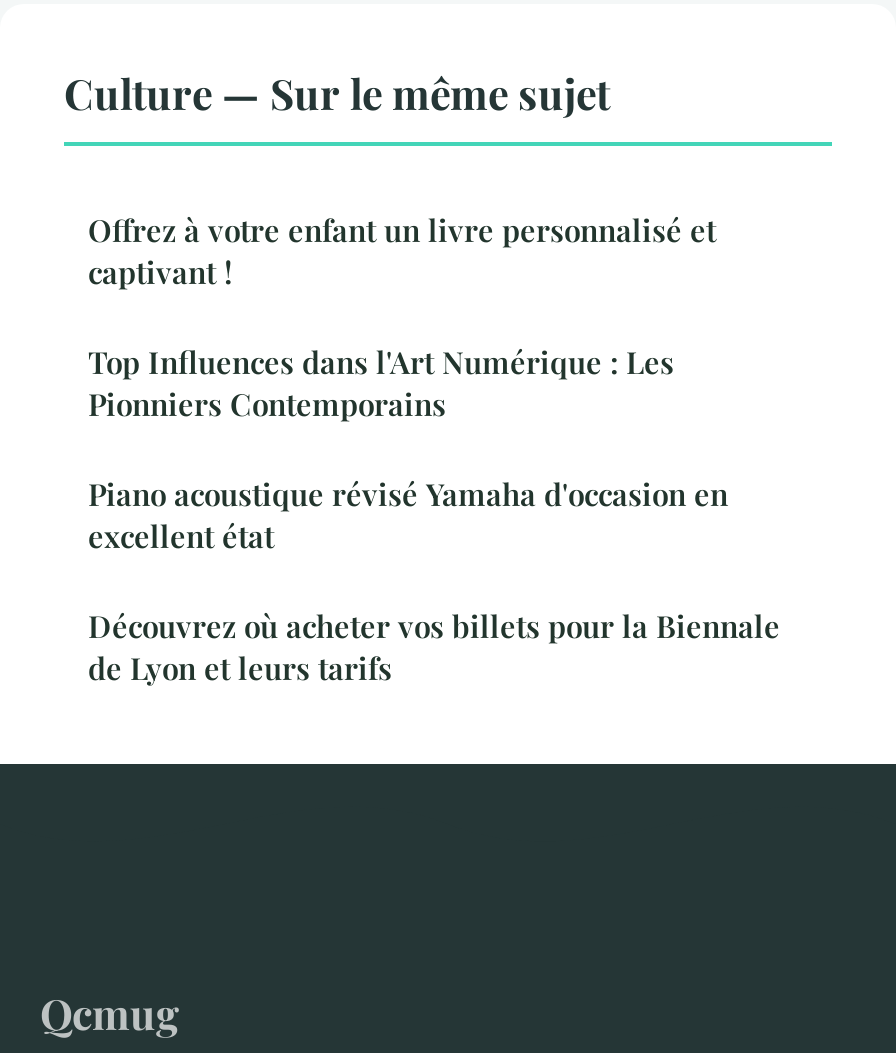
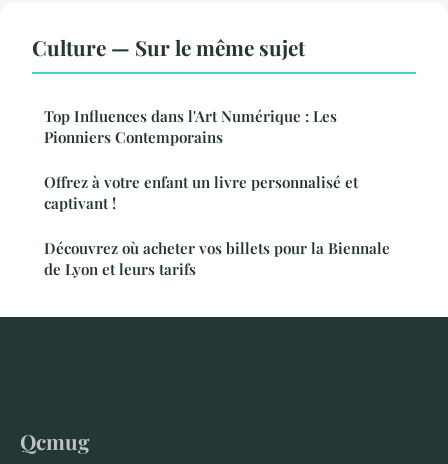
moved [88,210,716,292] -> [44,172,358,213]: Offrez à votre enfant un livre personnalisé et | captivant !
[88,474,728,556] Piano acoustique révisé Yamaha d'occasion en | excellent état -> none

